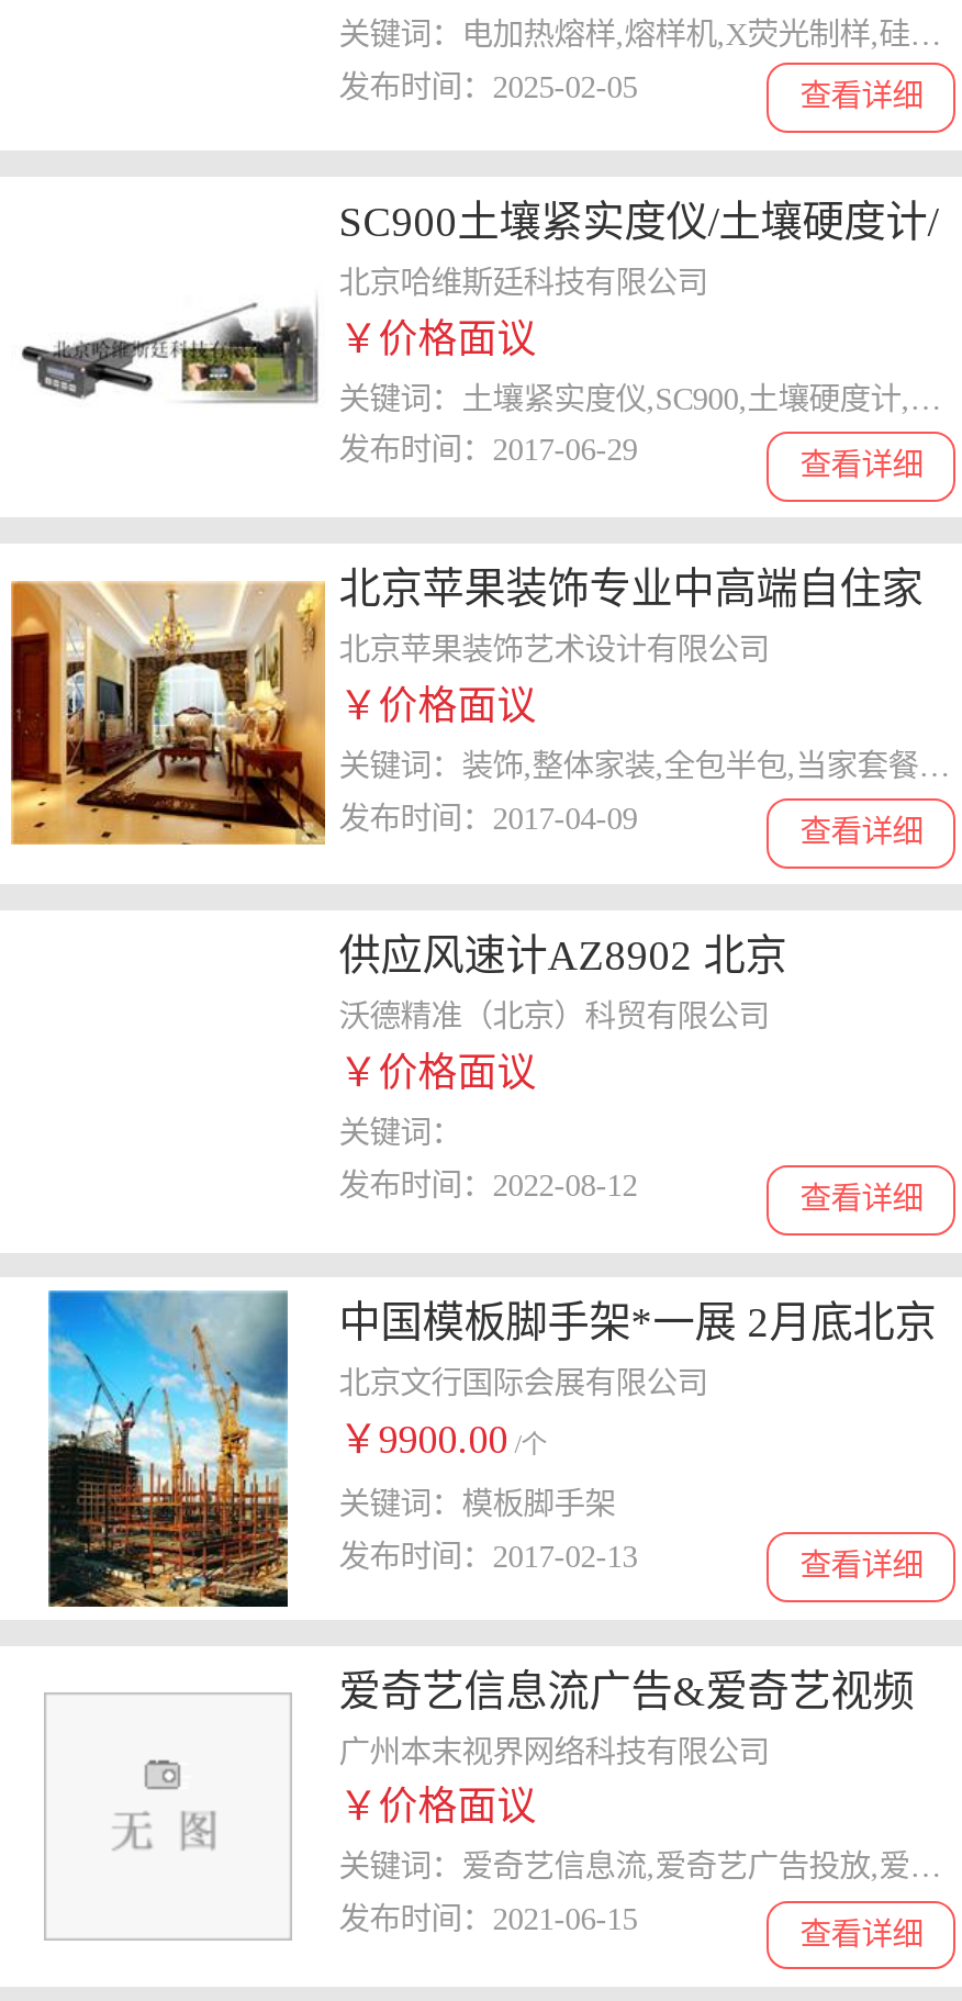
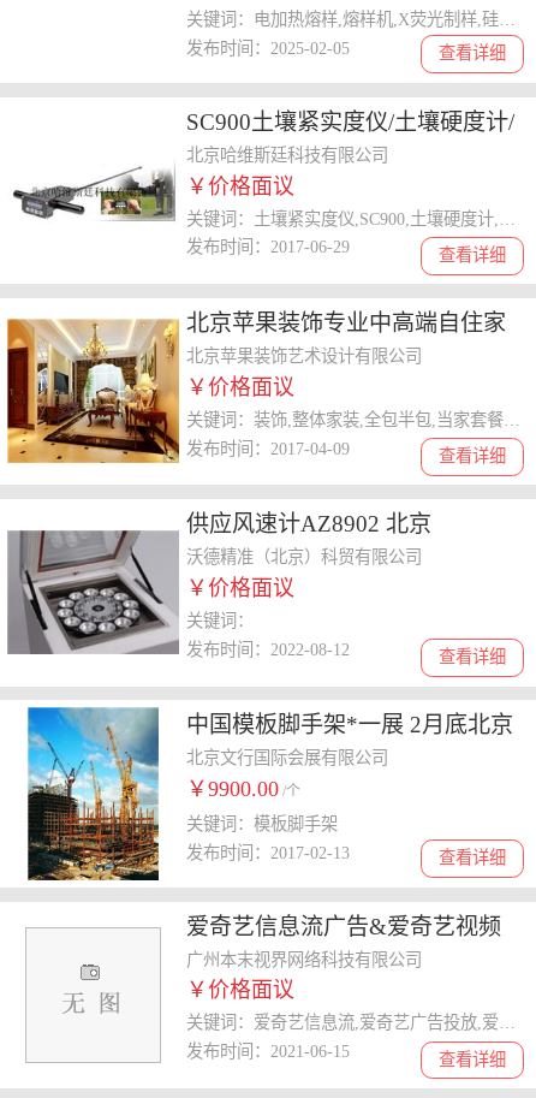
none -> [6,529,180,655] [image]

